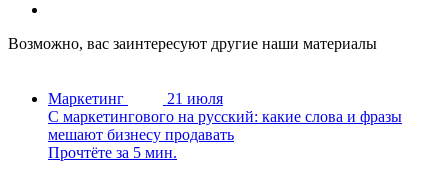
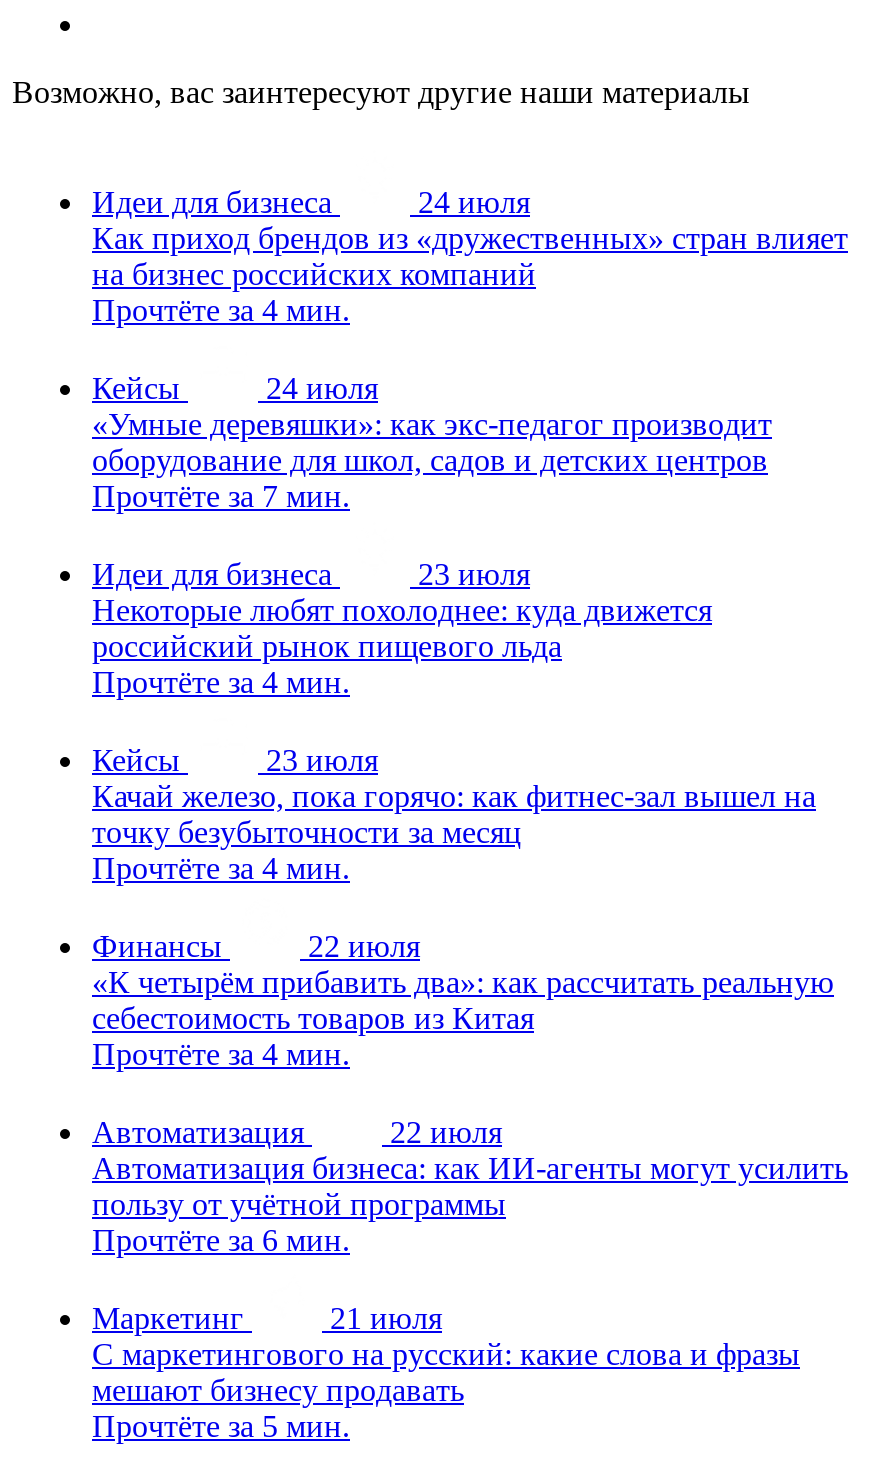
none -> [92,185,848,1257] Идеи для бизнеса | 24 июля | Как приход брендов из «дружественных» стран влияет | на бизнес российских компаний | Прочтёте за 4 мин. | Кейсы | 24 июля | «Умные деревяшки»: как экс-педагог производит | оборудование для школ, садов и детских центров | Прочтёте за 7 мин. | Идеи для бизнеса | 23 июля | Некоторые любят похолоднее: куда движется | российский рынок пищевого льда | Прочтёте за 4 мин. | Кейсы | 23 июля | Качай железо, пока горячо: как фитнес-зал вышел на | точку безубыточности за месяц | Прочтёте за 4 мин. | Финансы | 22 июля | «К четырём прибавить два»: как рассчитать реальную | себестоимость товаров из Китая | Прочтёте за 4 мин. | Автоматизация | 22 июля | Автоматизация бизнеса: как ИИ-агенты могут усилить | пользу от учётной программы | Прочтёте за 6 мин.

